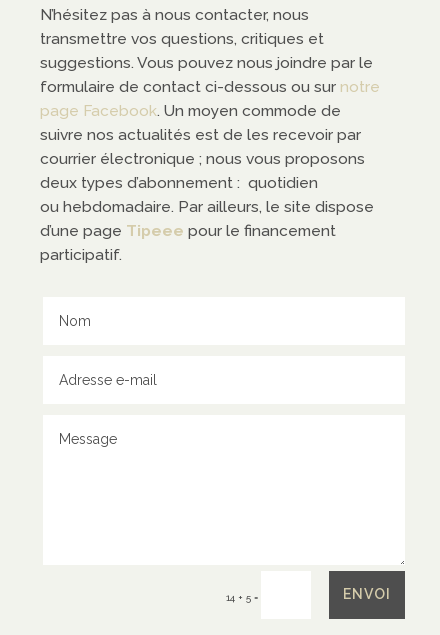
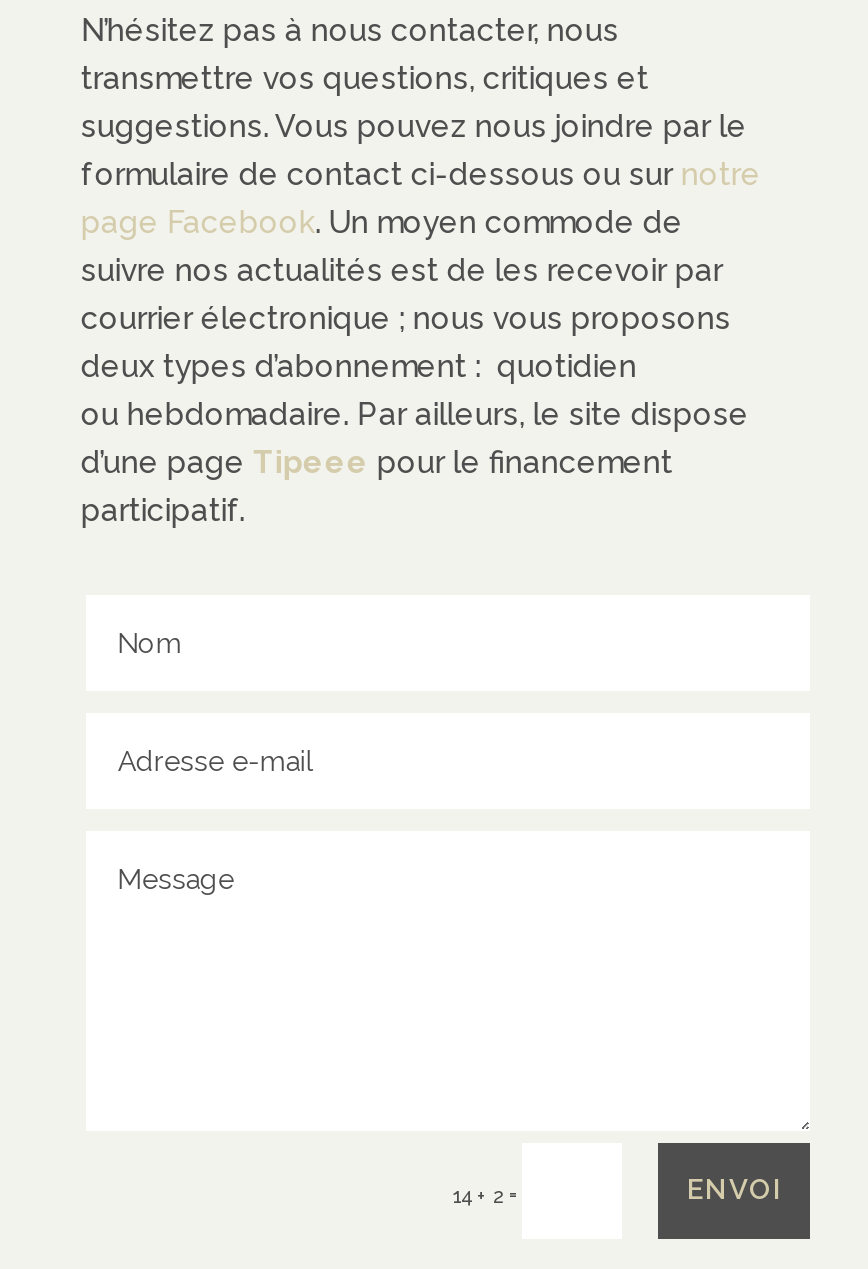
[226,591,261,603] 14 + 5 = -> [453,1182,523,1206] 14 + 2 =

